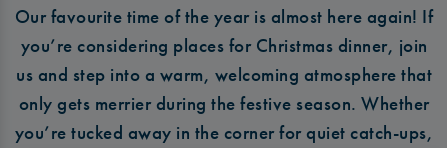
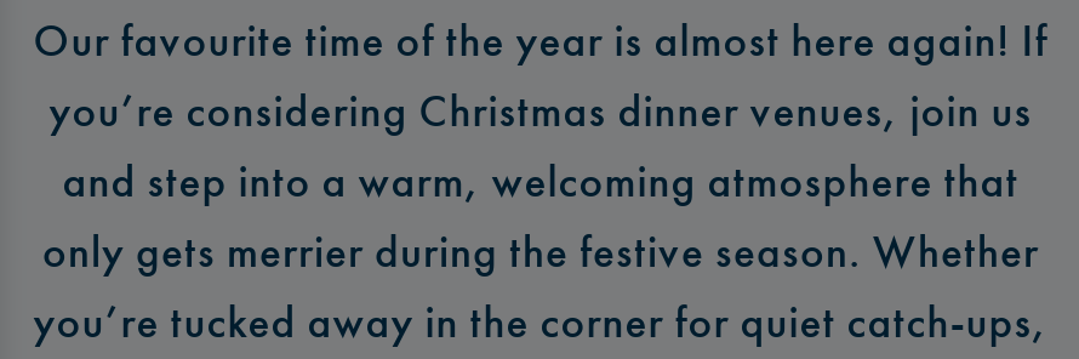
[16,34,432,87] you’re considering places for Christmas dinner, join | us and step into a warm, welcoming atmosphere that -> [49,83,1032,212] you’re considering Christmas dinner venues, join us | and step into a warm, welcoming atmosphere that

